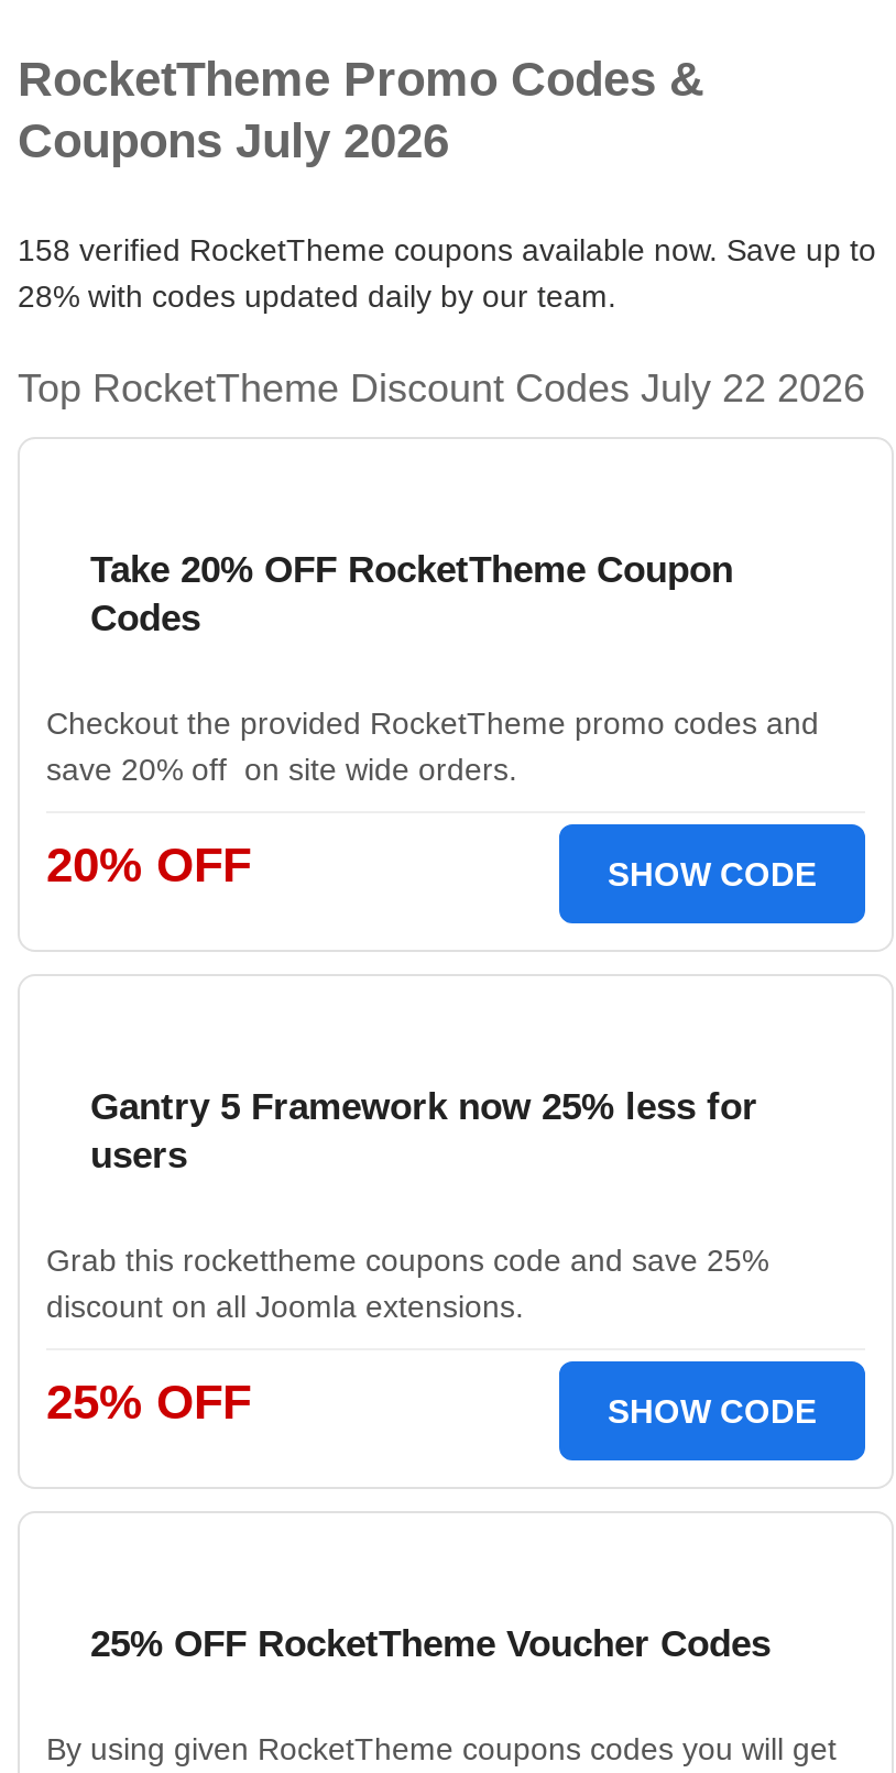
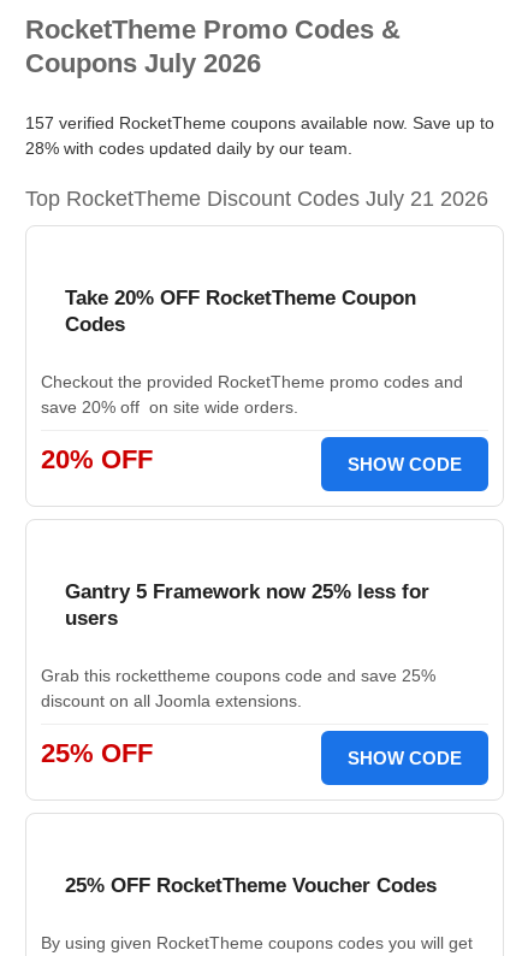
[18,232,876,267] 158 verified RocketTheme coupons available now. Save up to -> [25,113,494,132] 157 verified RocketTheme coupons available now. Save up to
[18,366,865,411] Top RocketTheme Discount Codes July 22 2026 -> [25,187,488,211] Top RocketTheme Discount Codes July 21 2026

